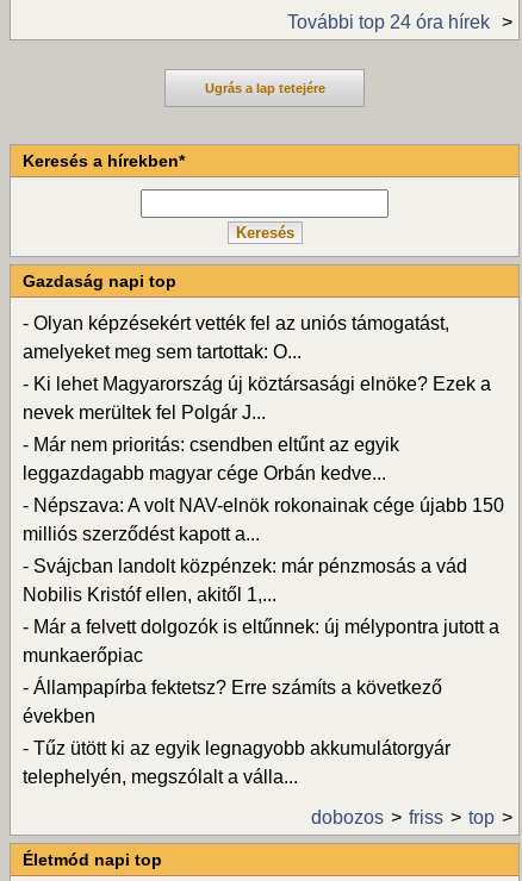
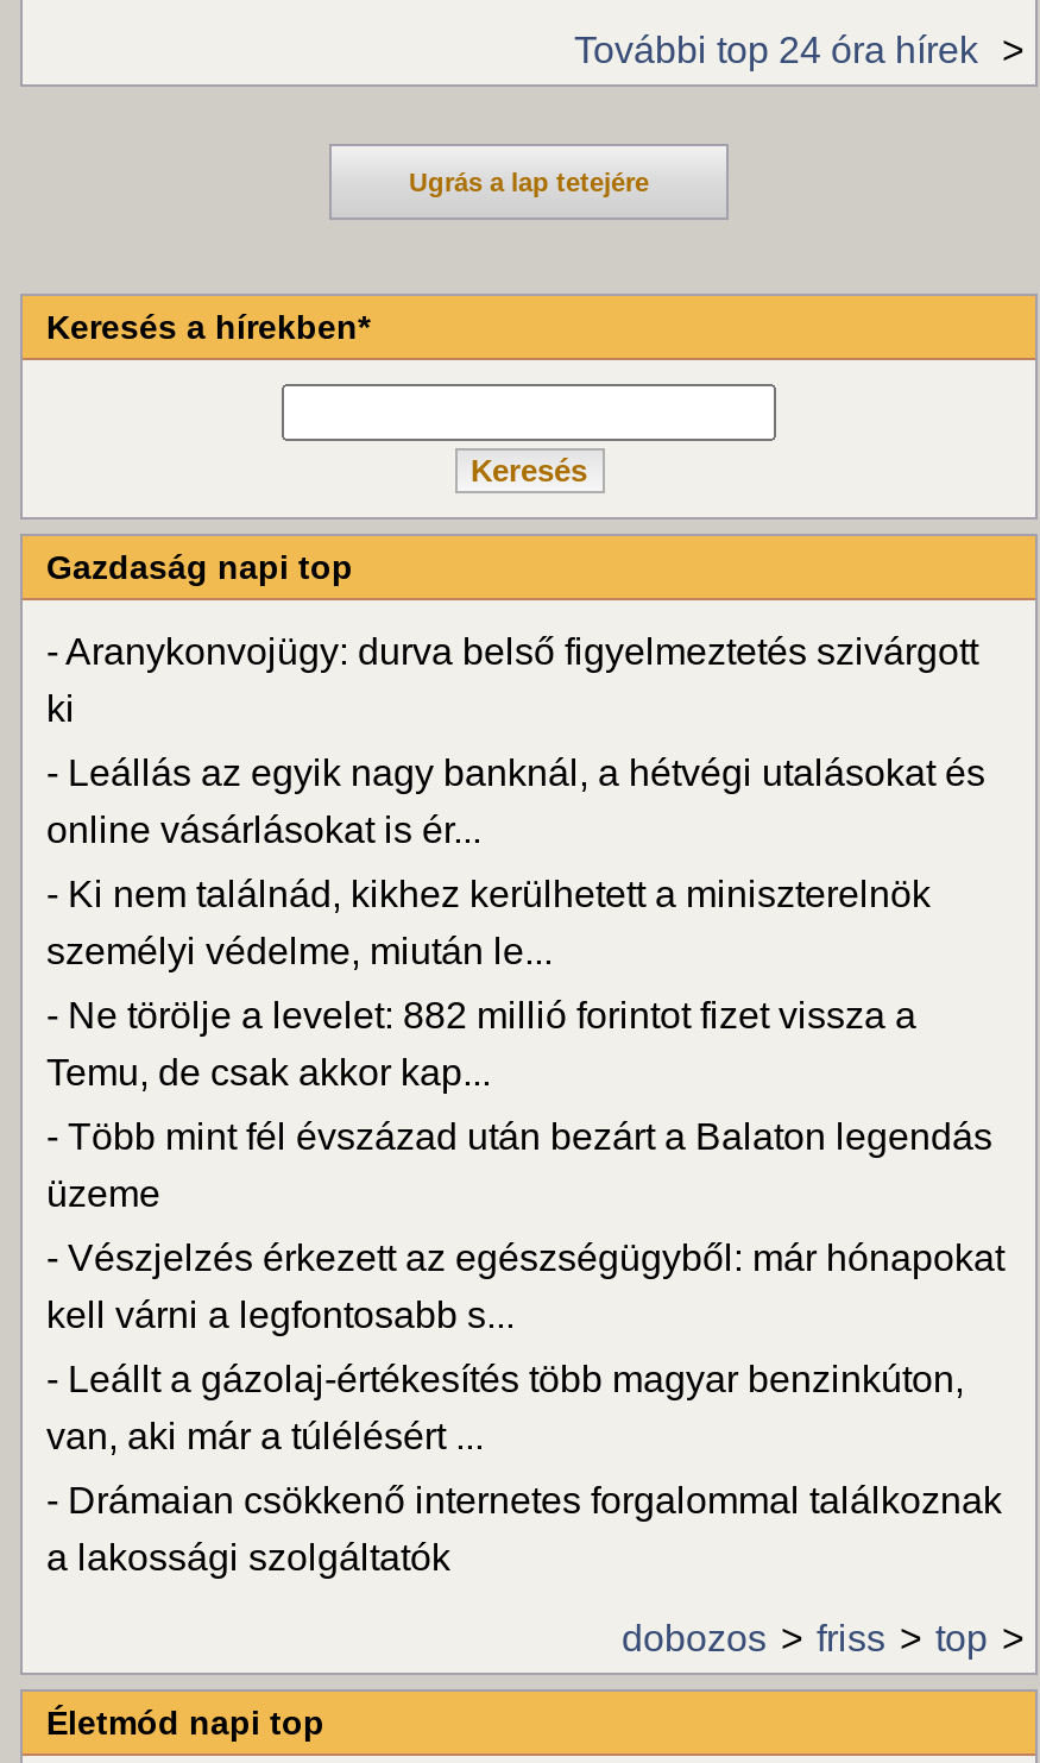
[23,313,449,362] - Olyan képzésekért vették fel az uniós támogatást, | amelyeket meg sem tartottak: O... -> [46,631,978,729] - Aranykonvojügy: durva belső figyelmeztetés szivárgott | ki
[23,374,491,423] - Ki lehet Magyarország új köztársasági elnöke? Ezek a | nevek merültek fel Polgár J... -> [46,753,985,850] - Leállás az egyik nagy banknál, a hétvégi utalásokat és | online vásárlásokat is ér...
[23,435,399,483] - Már nem prioritás: csendben eltűnt az egyik | leggazdagabb magyar cége Orbán kedve... -> [46,874,931,971] - Ki nem találnád, kikhez kerülhetett a miniszterelnök | személyi védelme, miután le...
[23,495,504,544] - Népszava: A volt NAV-elnök rokonainak cége újabb 150 | milliós szerződést kapott a... -> [46,995,916,1093] - Ne törölje a levelet: 882 millió forintot fizet vissza a | Temu, de csak akkor kap...
[23,556,467,605] - Svájcban landolt közpénzek: már pénzmosás a vád | Nobilis Kristóf ellen, akitől 1,... -> [46,1116,992,1214] - Több mint fél évszázad után bezárt a Balaton legendás | üzeme
[23,617,499,666] - Már a felvett dolgozók is eltűnnek: új mélypontra jutott a | munkaerőpiac -> [46,1238,1004,1335] - Vészjelzés érkezett az egészségügyből: már hónapokat | kell várni a legfontosabb s...
[23,677,442,726] - Állampapírba fektetsz? Erre számíts a következő | években -> [46,1359,964,1456] - Leállt a gázolaj-értékesítés több magyar benzinkúton, | van, aki már a túlélésért ...
[23,738,450,787] - Tűz ütött ki az egyik legnagyobb akkumulátorgyár | telephelyén, megszólalt a válla... -> [46,1480,1002,1578] - Drámaian csökkenő internetes forgalommal találkoznak | a lakossági szolgáltatók

